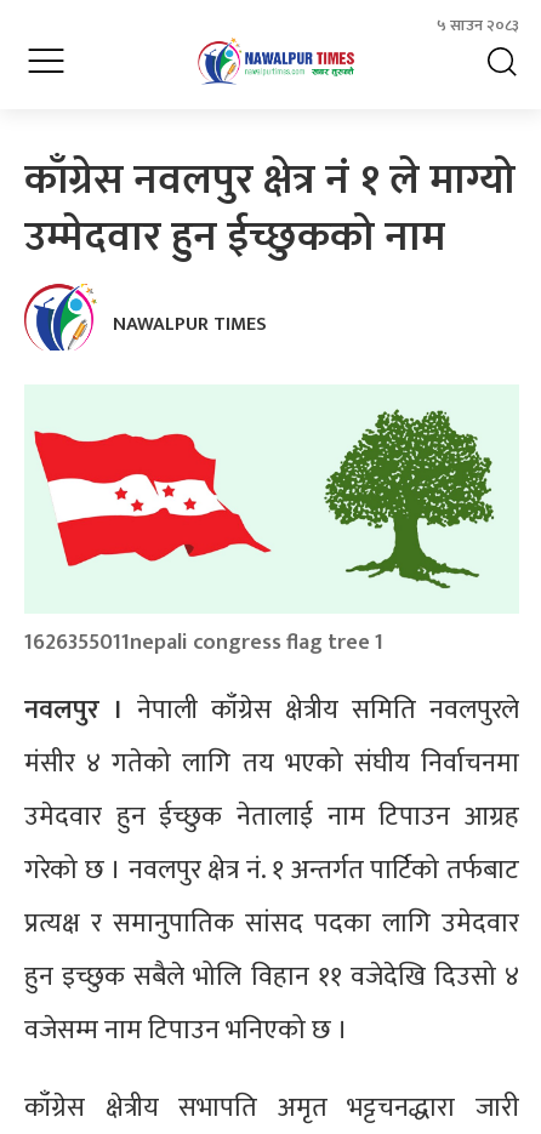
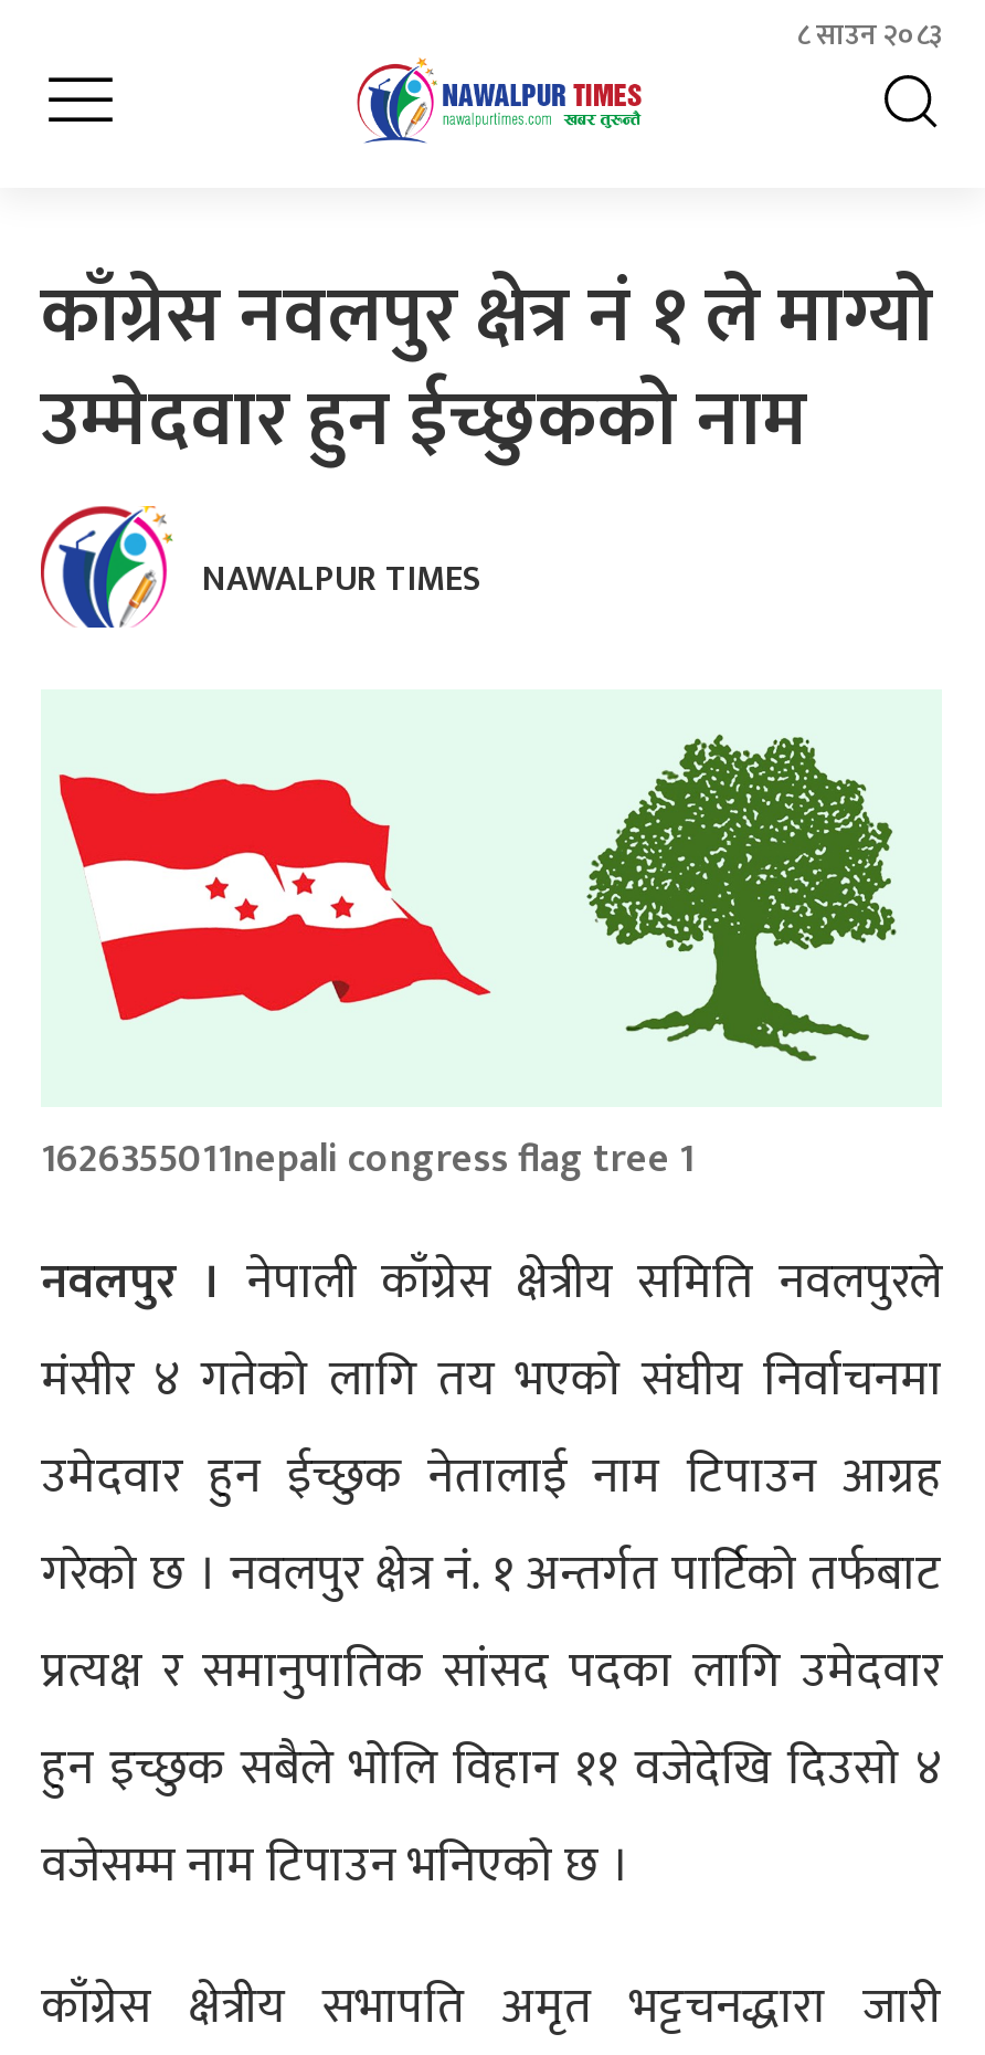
[437,12,519,39] ५ साउन २०८३ -> [796,11,942,60] ८ साउन २०८३

